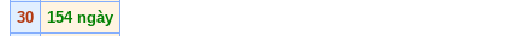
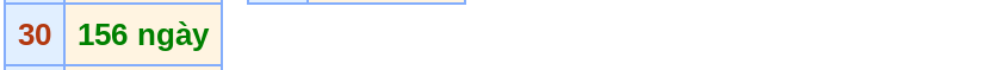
[17,8,113,26] 30 154 ngày -> [18,17,209,52] 30 156 ngày

